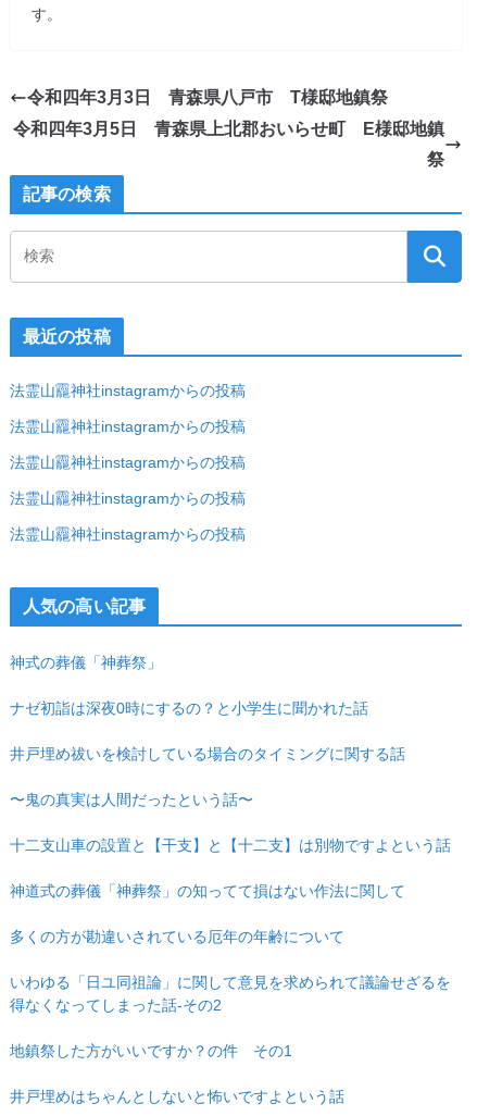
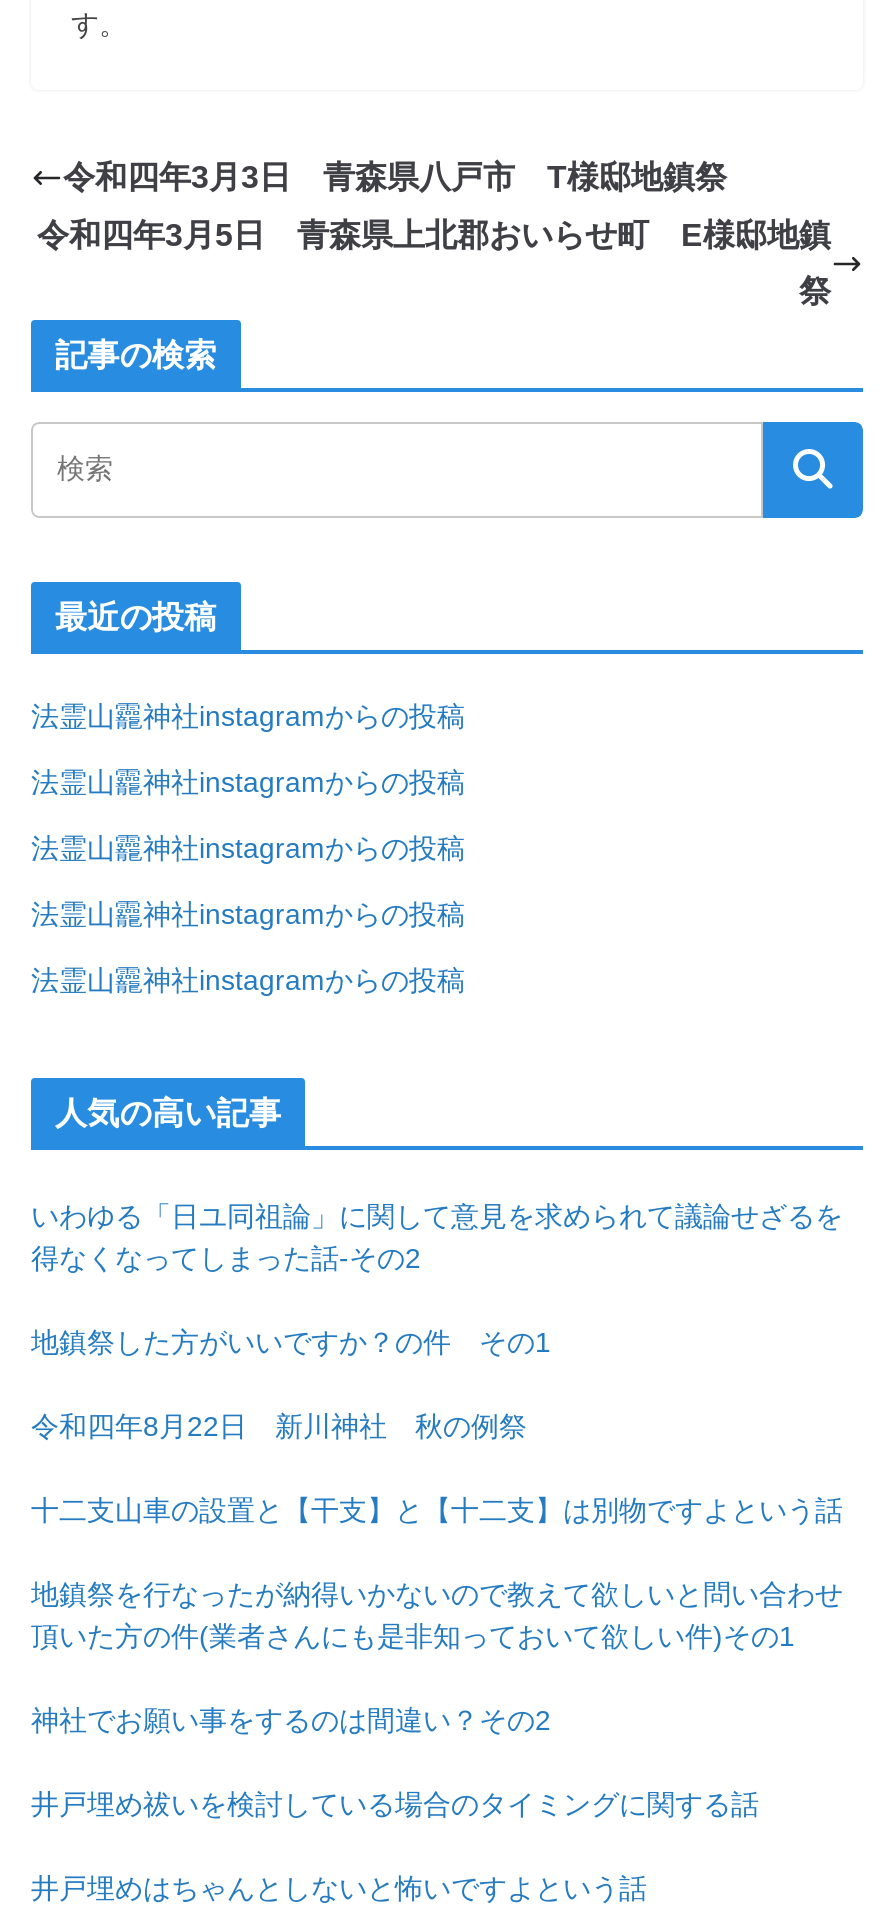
[10,654,405,945] 神式の葬儀「神葬祭」 | ナゼ初詣は深夜0時にするの？と小学生に聞かれた話 | 〜鬼の真実は人間だったという話〜 | 神道式の葬儀「神葬祭」の知ってて損はない作法に関して | 多くの方が勘違いされている厄年の年齢について -> none
moved [10,745,405,763] -> [31,1788,759,1820]: 井戸埋め祓いを検討している場合のタイミングに関する話
moved [10,837,451,854] -> [31,1494,843,1526]: 十二支山車の設置と【干支】と【十二支】は別物ですよという話
moved [10,974,451,1060] -> [31,1200,843,1358]: いわゆる「日ユ同祖論」に関して意見を求められて議論せざるを | 得なくなってしまった話-その2 | 地鎮祭した方がいいですか？の件 その1
none -> [31,1410,843,1736] 令和四年8月22日 新川神社 秋の例祭 | 地鎮祭を行なったが納得いかないので教えて欲しいと問い合わせ | 頂いた方の件(業者さんにも是非知っておいて欲しい件)その1 | 神社でお願い事をするのは間違い？その2

